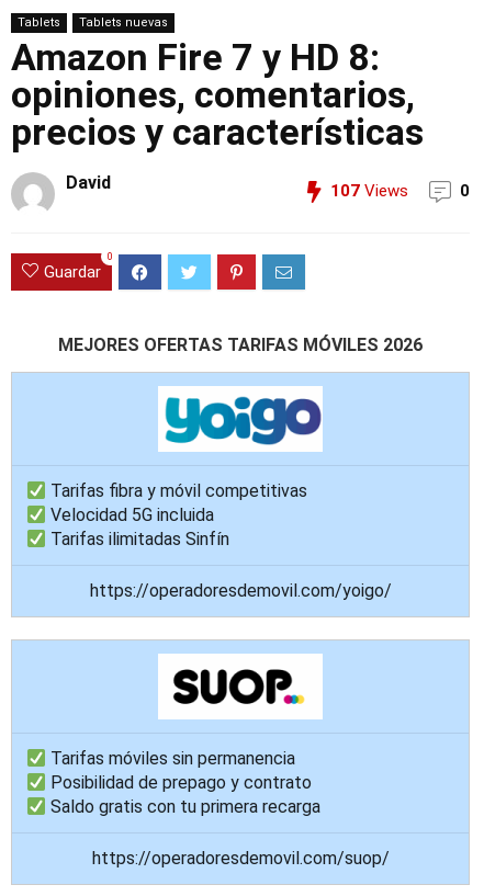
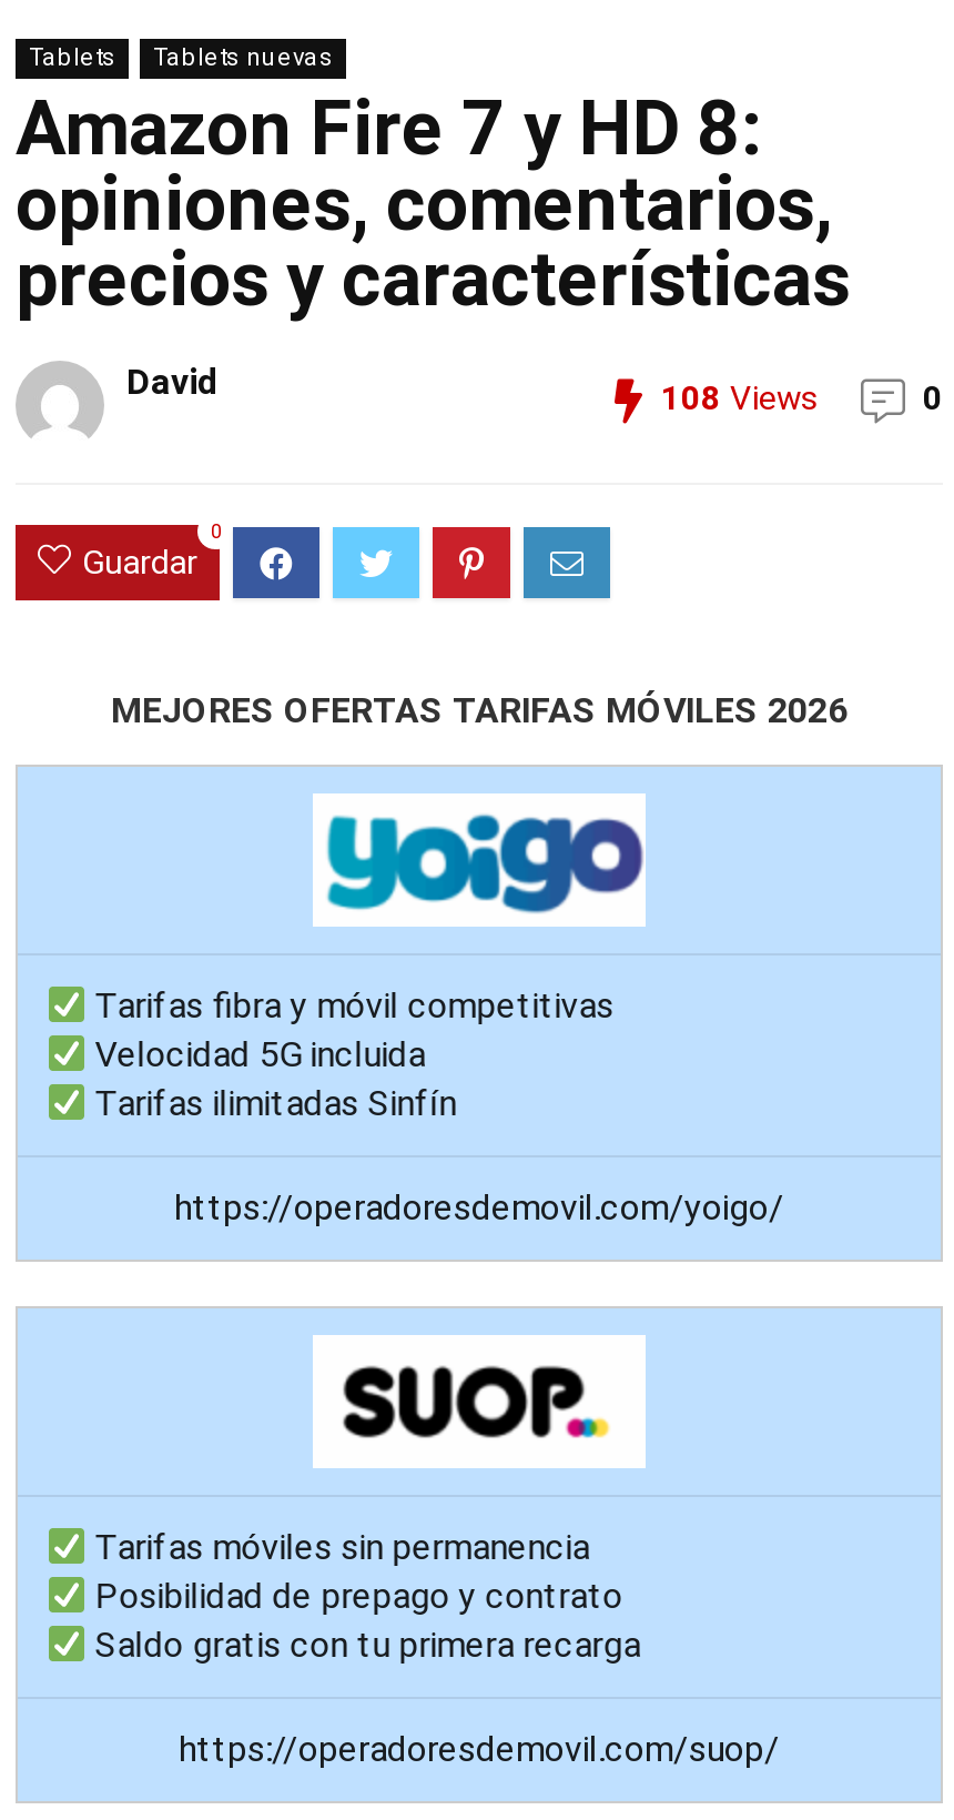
[330,181,408,201] 107 Views -> [661,379,819,419] 108 Views

